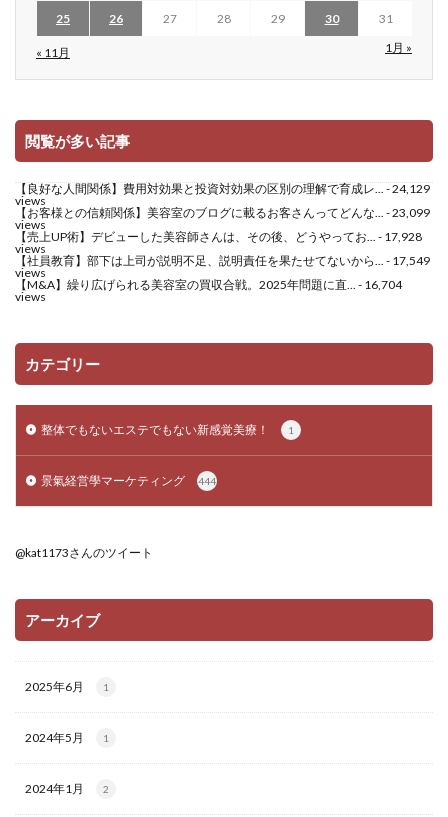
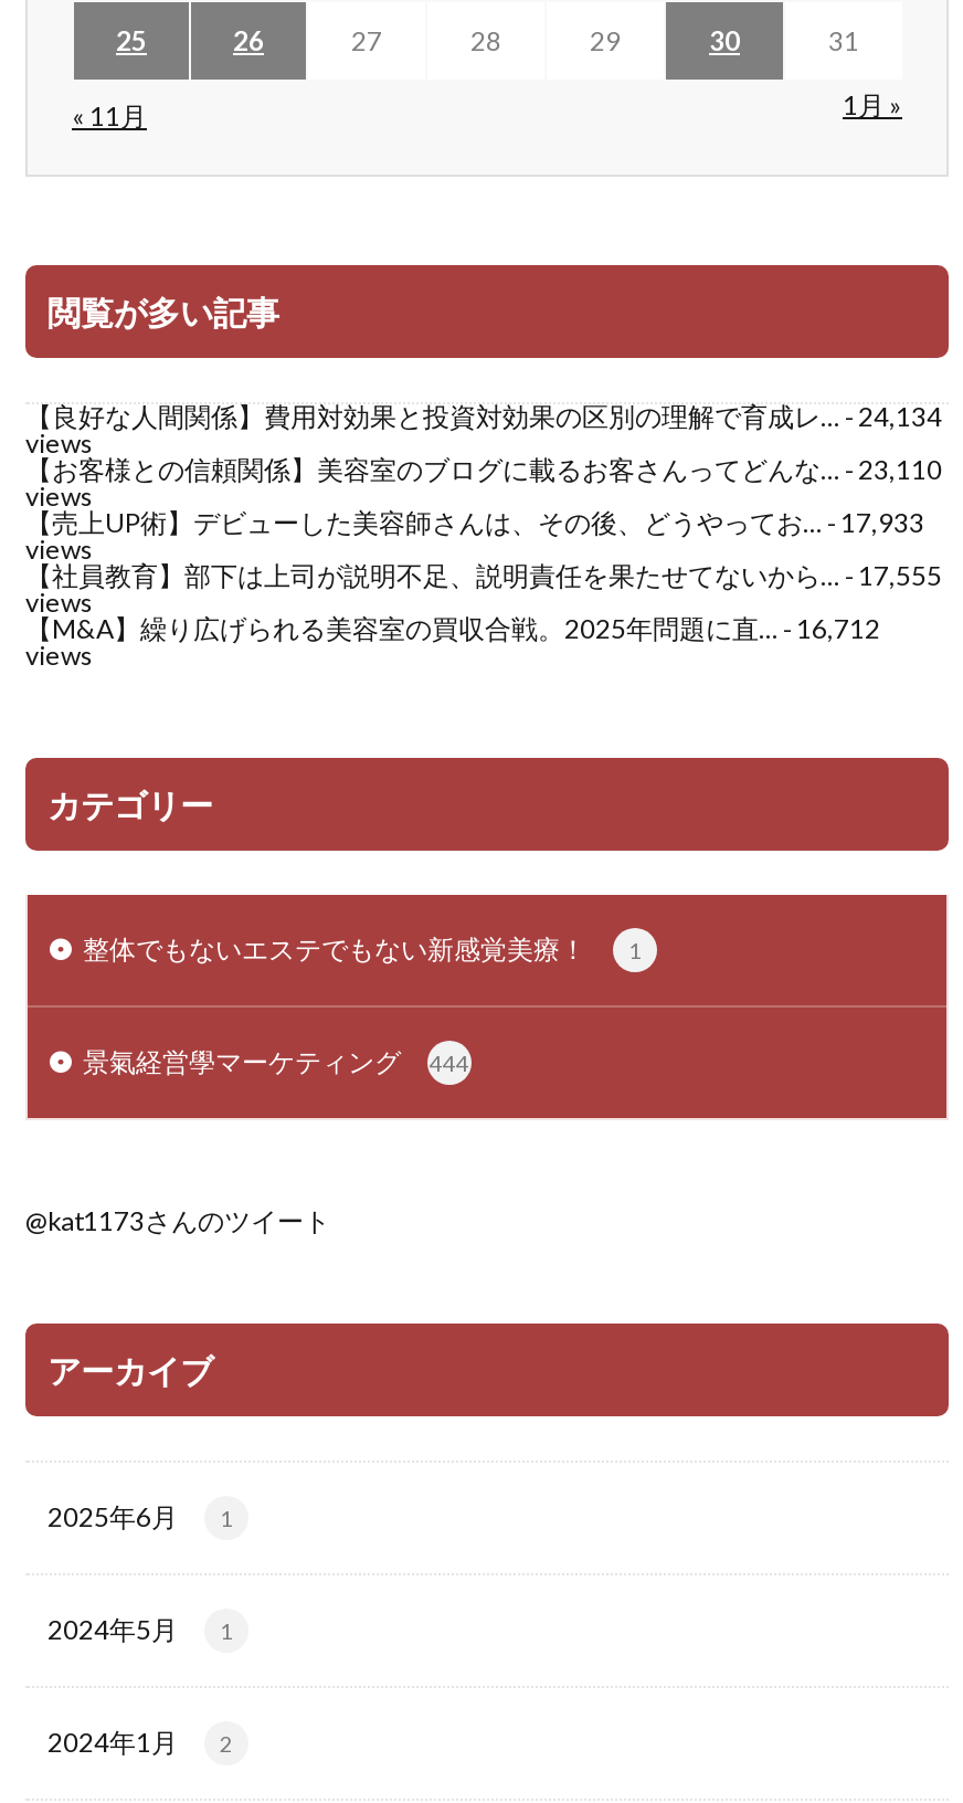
[15,181,430,196] 【良好な人間関係】費用対効果と投資対効果の区別の理解で育成レ... - 24,129 -> [25,400,942,433] 【良好な人間関係】費用対効果と投資対効果の区別の理解で育成レ... - 24,134
[15,205,430,220] 【お客様との信頼関係】美容室のブログに載るお客さんってどんな... - 23,099 -> [25,453,942,486] 【お客様との信頼関係】美容室のブログに載るお客さんってどんな... - 23,110
[15,229,422,244] 【売上UP術】デビューした美容師さんは、その後、どうやってお... - 17,928 -> [25,506,924,539] 【売上UP術】デビューした美容師さんは、その後、どうやってお... - 17,933
[15,253,430,268] 【社員教育】部下は上司が説明不足、説明責任を果たせてないから... - 17,549 -> [25,559,942,592] 【社員教育】部下は上司が説明不足、説明責任を果たせてないから... - 17,555
[15,277,402,292] 【M&A】繰り広げられる美容室の買収合戦。2025年問題に直... - 16,704 -> [25,612,880,645] 【M&A】繰り広げられる美容室の買収合戦。2025年問題に直... - 16,712

